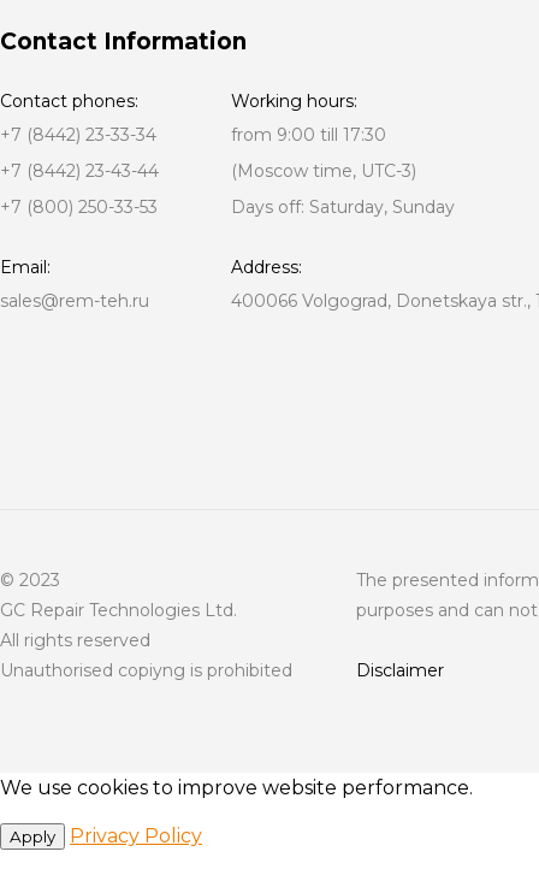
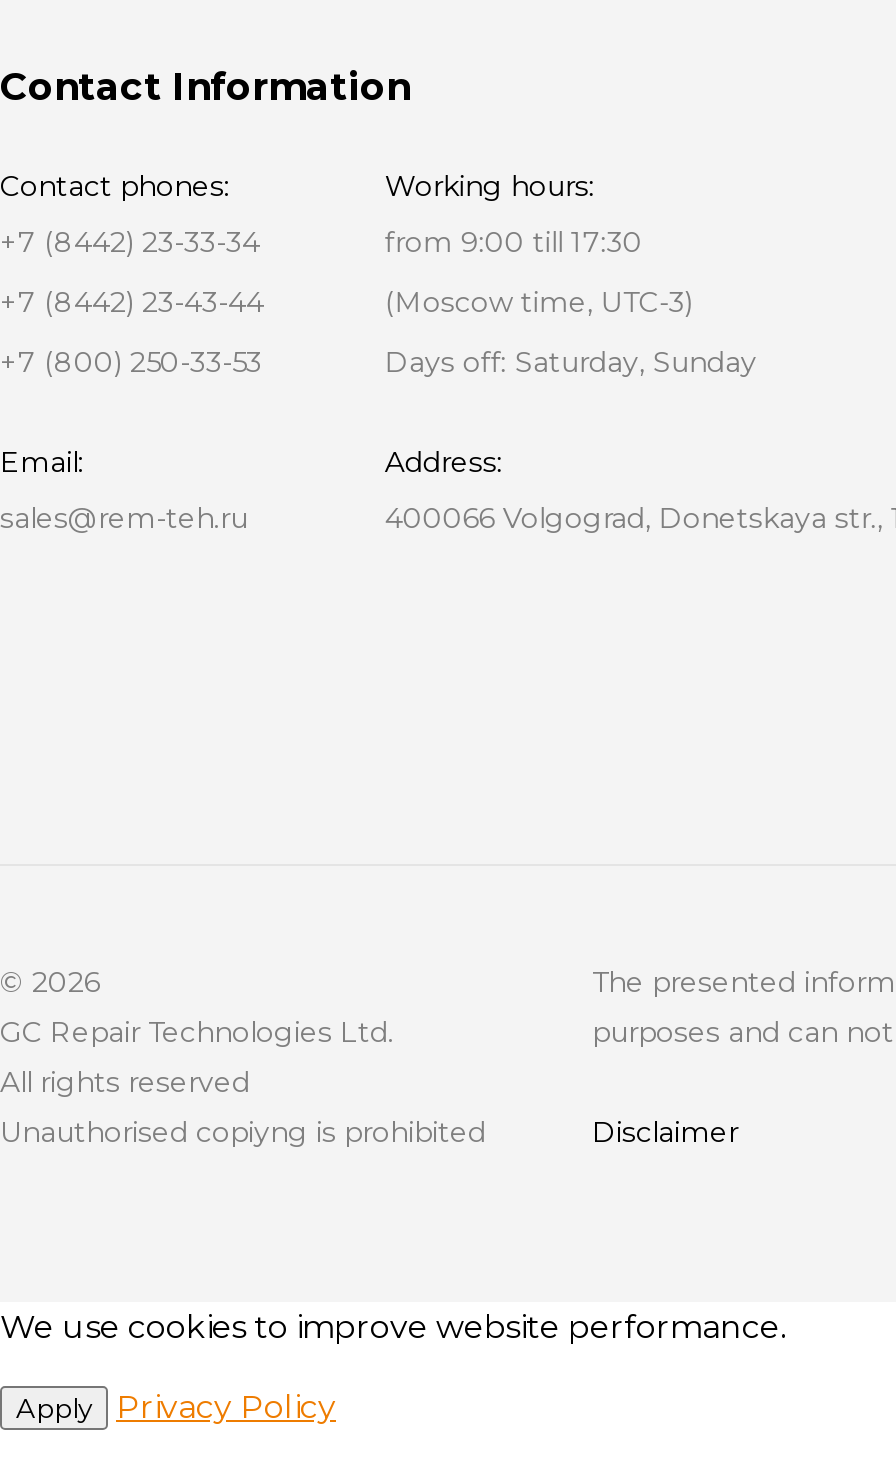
[0,569,60,591] © 2023 -> [0,964,100,1000] © 2026

